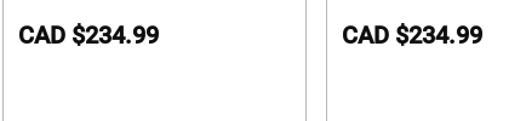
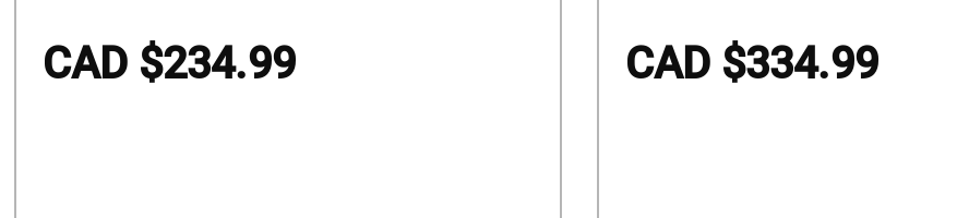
[342,20,482,49] CAD $234.99 -> [625,37,878,89] CAD $334.99

